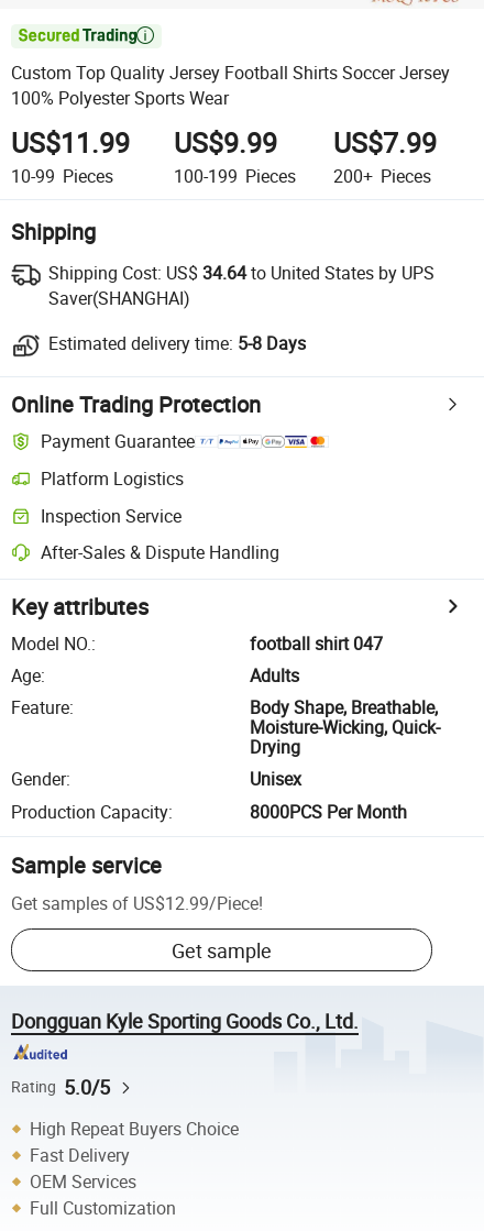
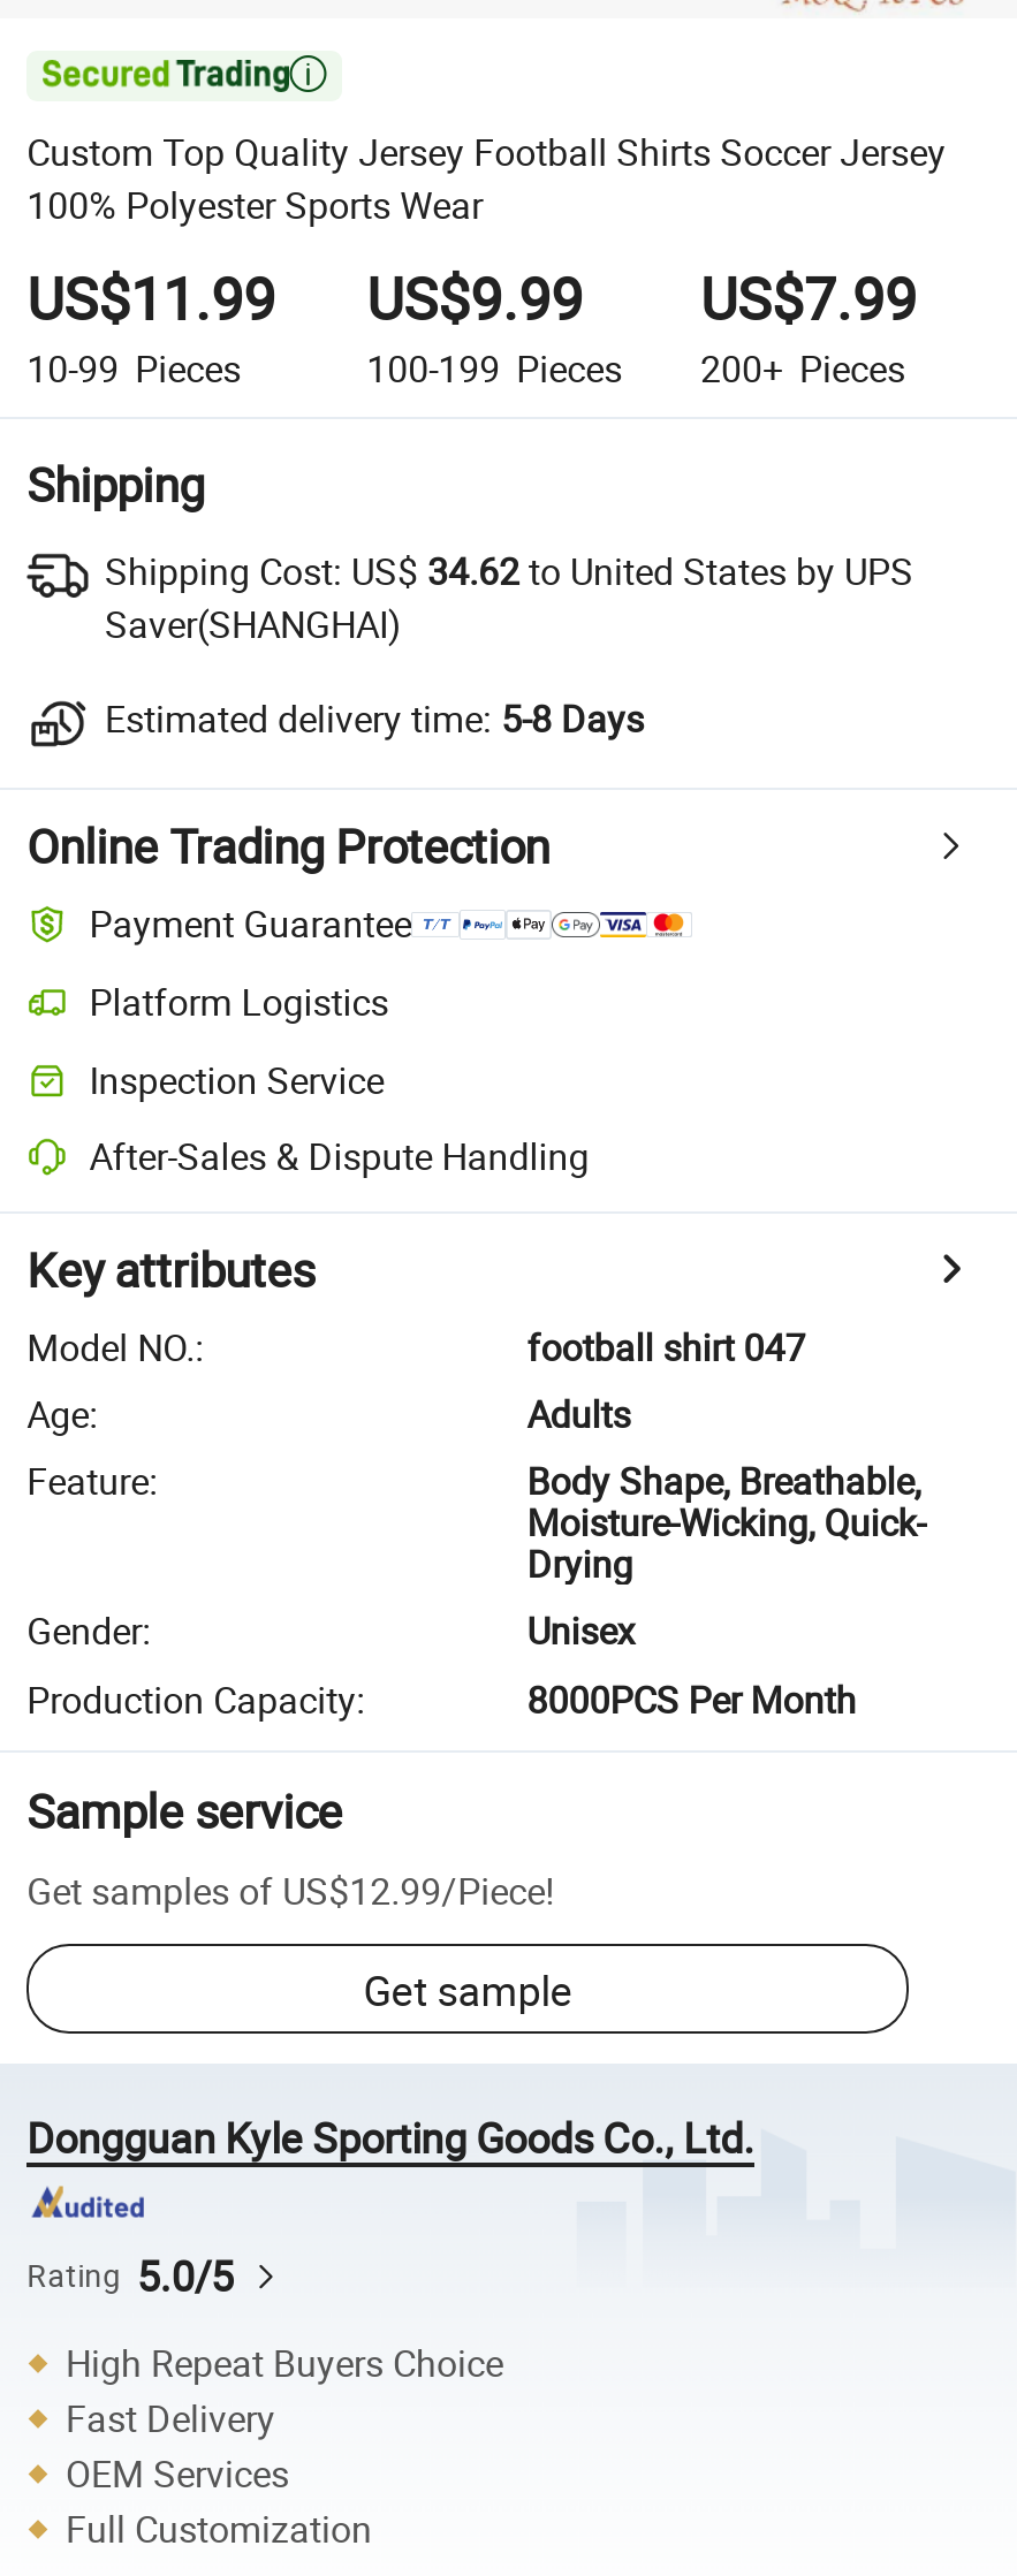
[48,261,435,285] Shipping Cost: US$34.64 to United States by UPS -> [105,545,913,596] Shipping Cost: US$34.62 to United States by UPS

